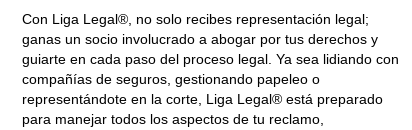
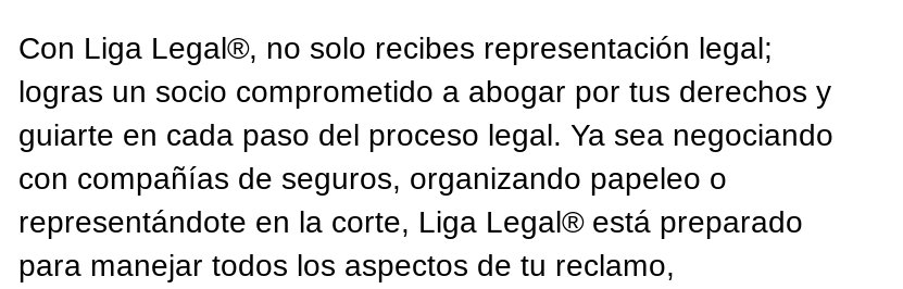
[22,30,399,86] ganas un socio involucrado a abogar por tus derechos y | guiarte en cada paso del proceso legal. Ya sea lidiando con | compañías de seguros, gestionando papeleo o -> [18,73,833,194] logras un socio comprometido a abogar por tus derechos y | guiarte en cada paso del proceso legal. Ya sea negociando | con compañías de seguros, organizando papeleo o

